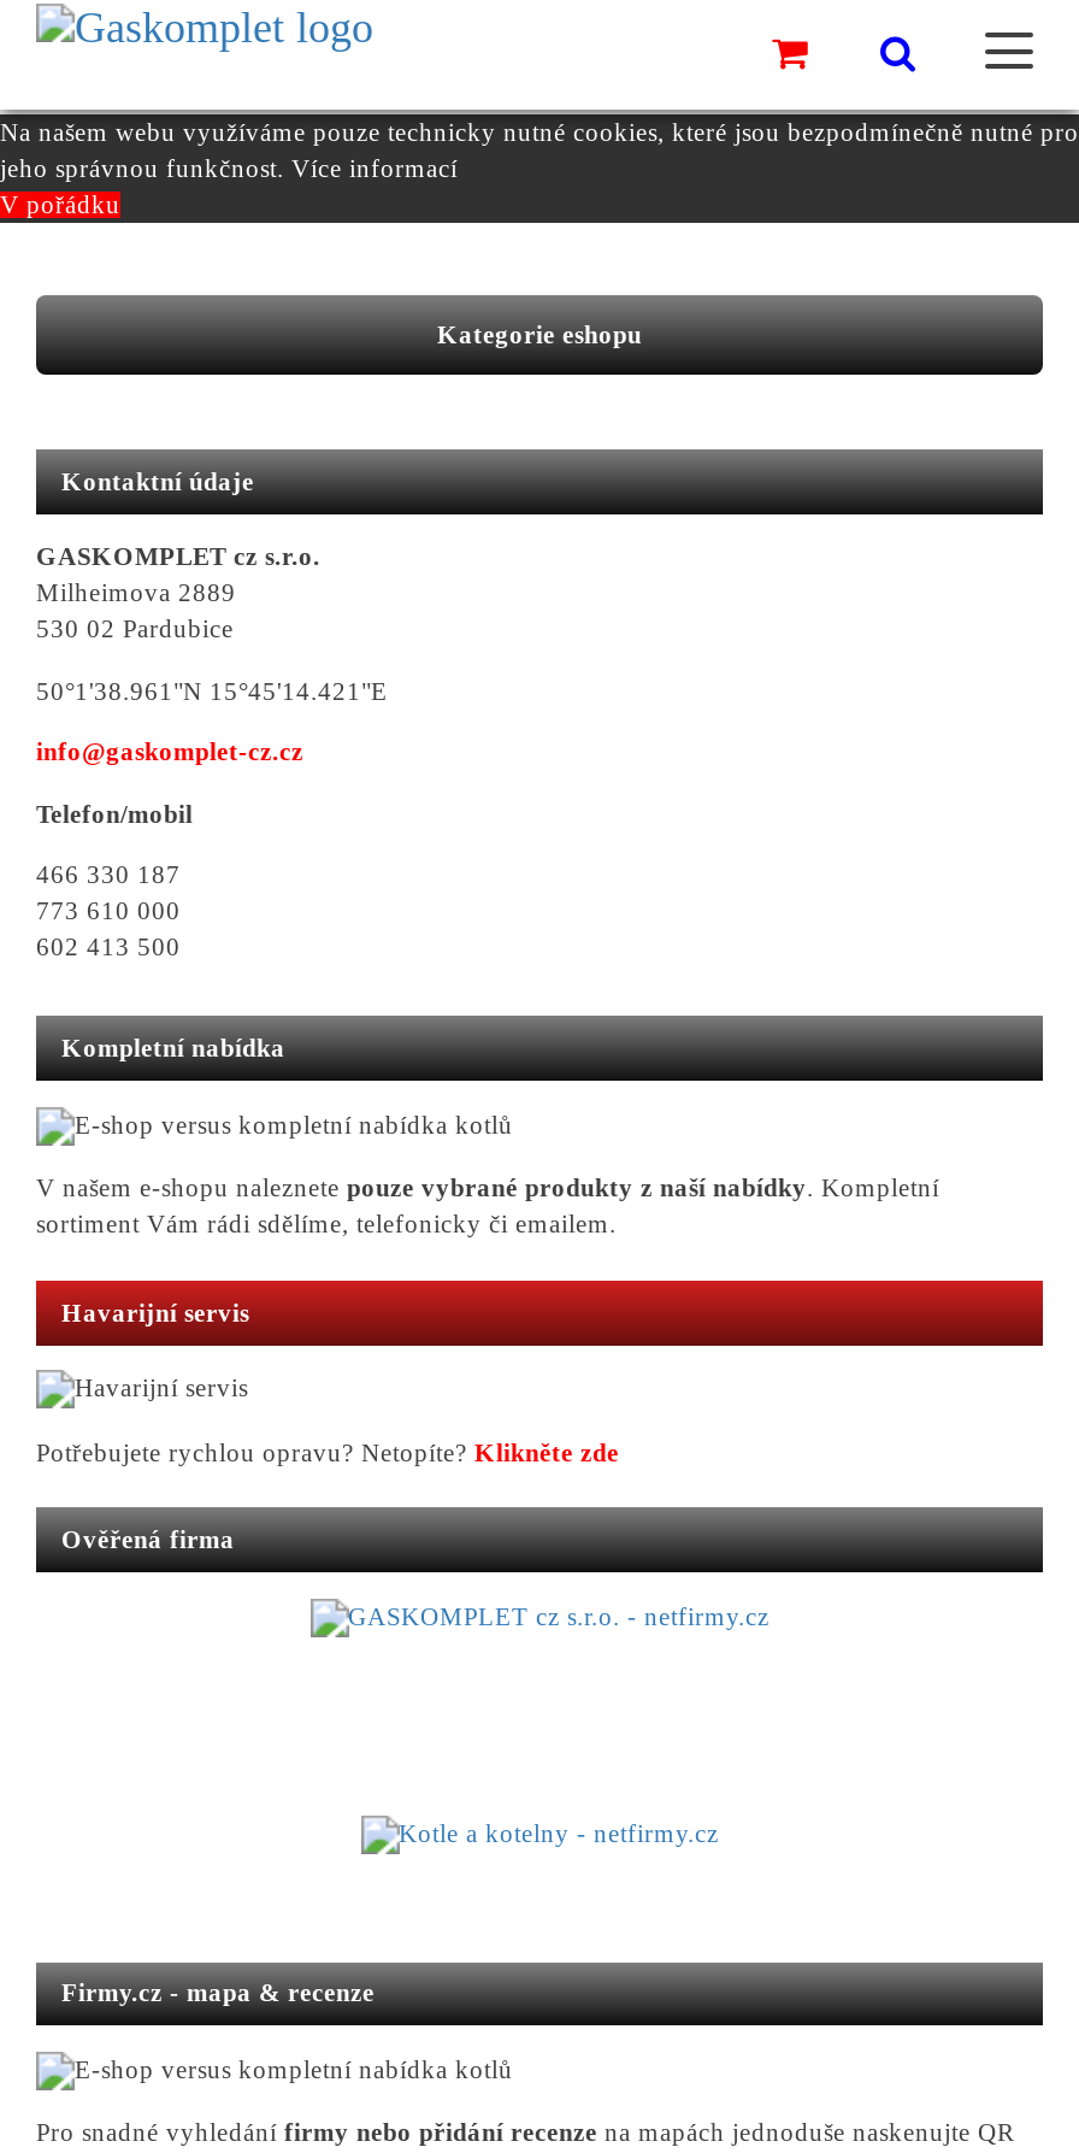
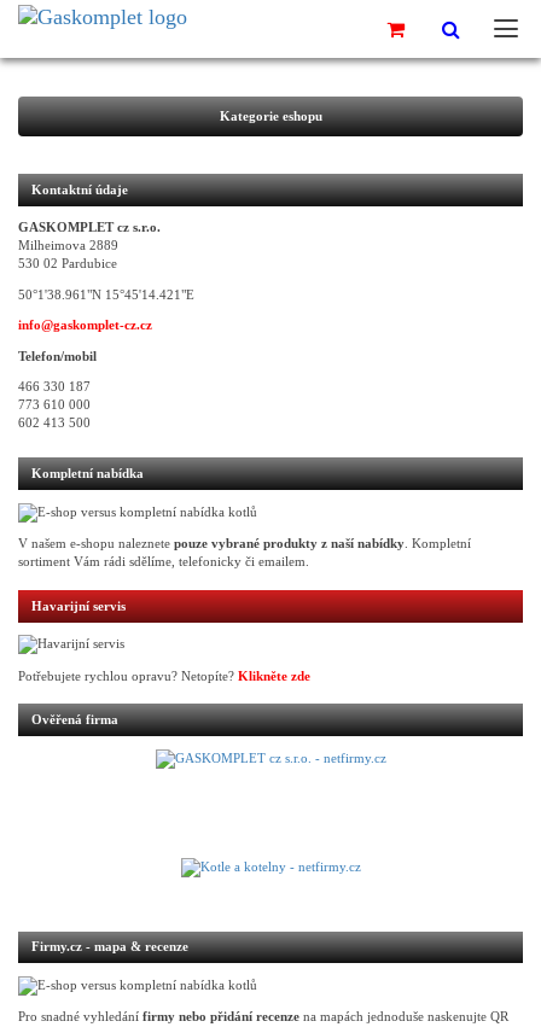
[0,119,1079,218] Na našem webu využíváme pouze technicky nutné cookies, které jsou bezpodmínečně nutné pro | jeho správnou funkčnost. Více informací | V pořádku -> none

